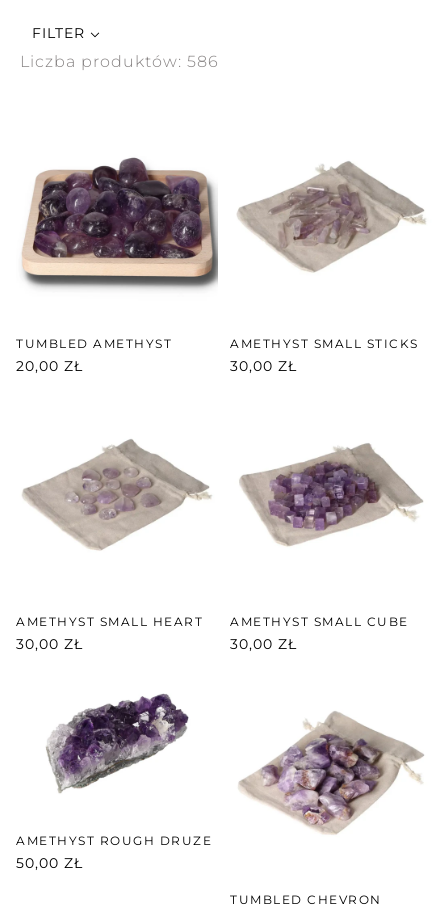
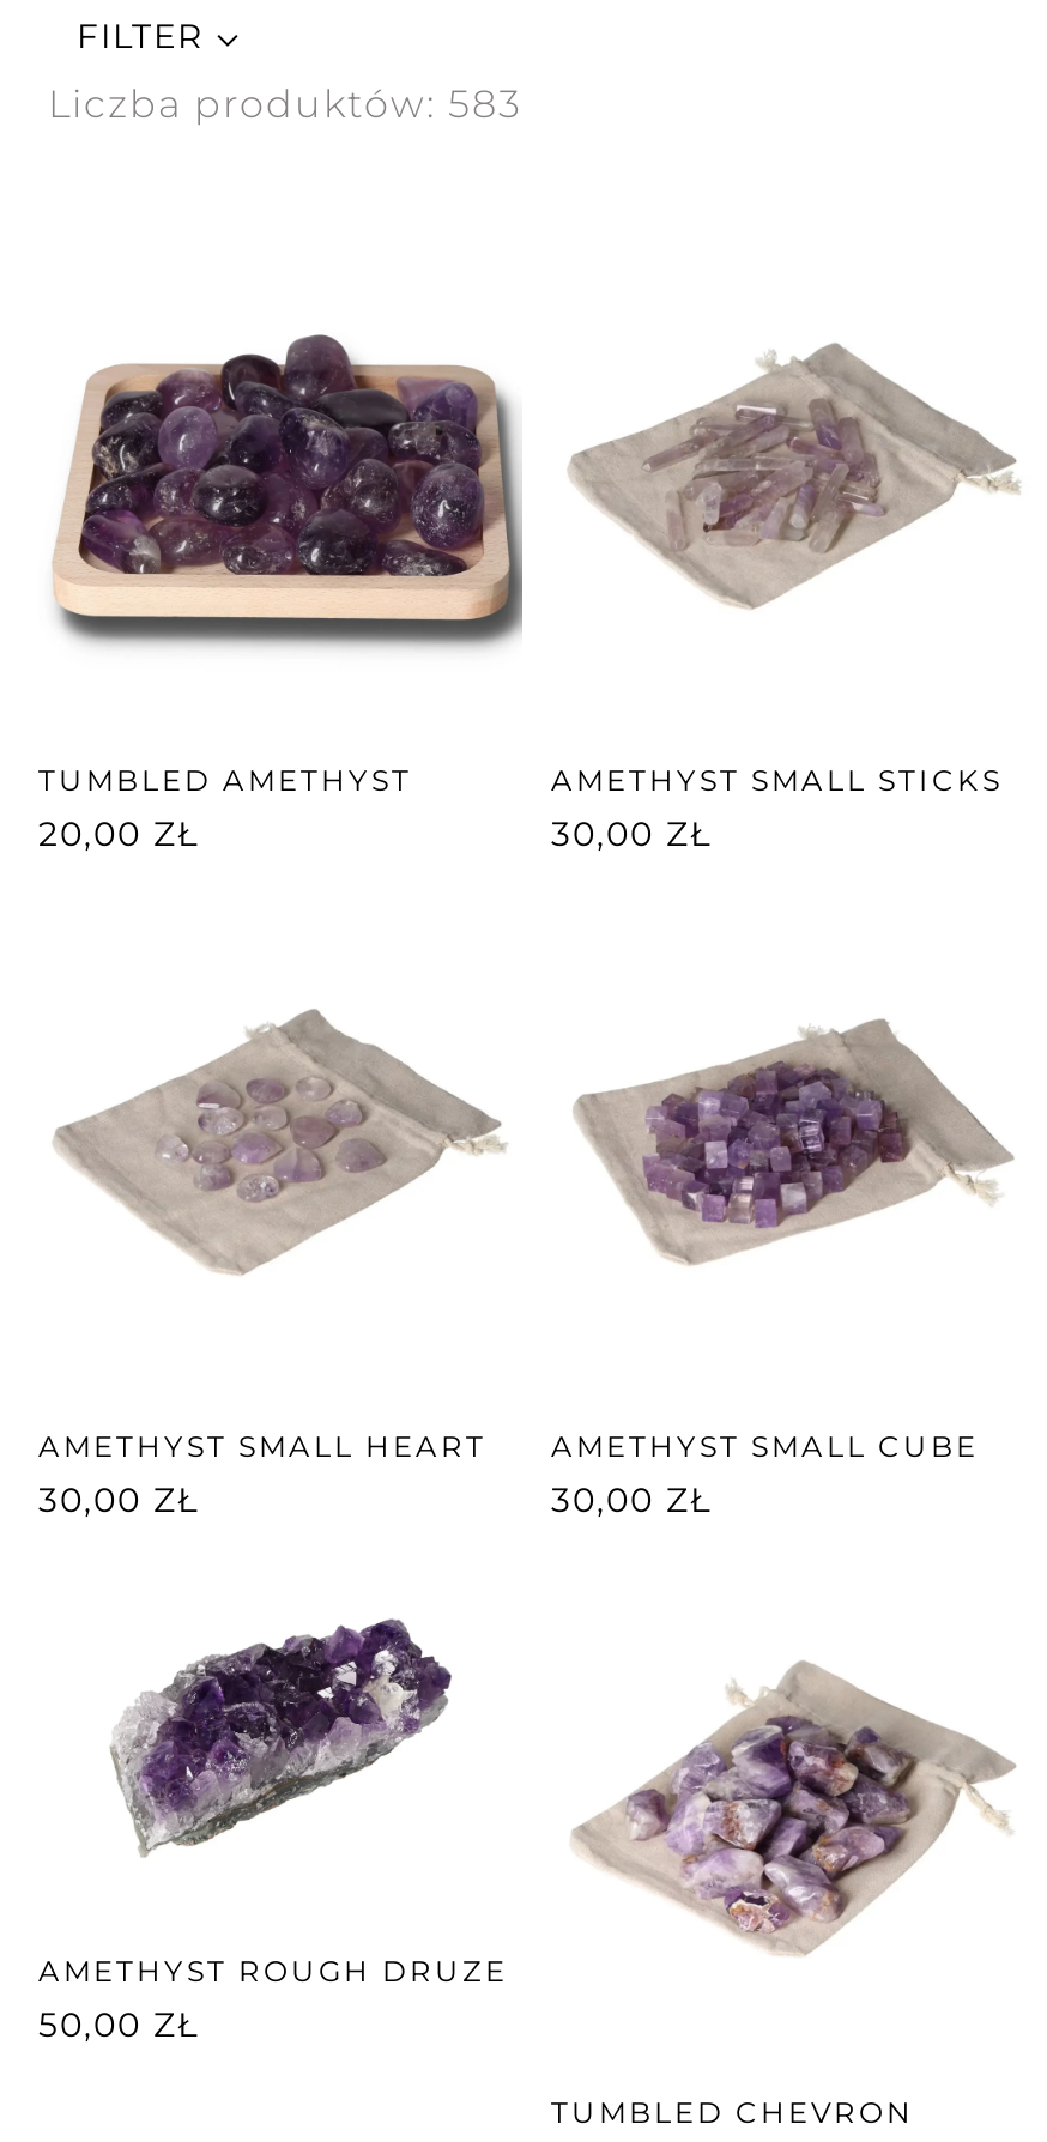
[20,52,219,71] Liczba produktów: 586 -> [48,82,522,128] Liczba produktów: 583

